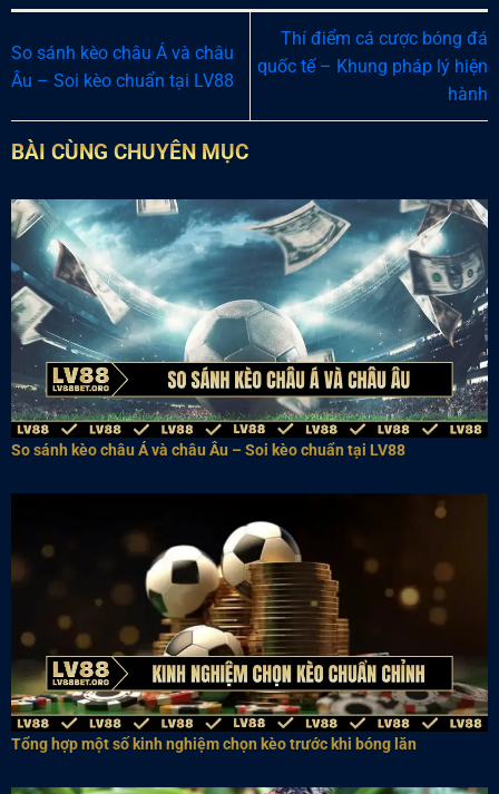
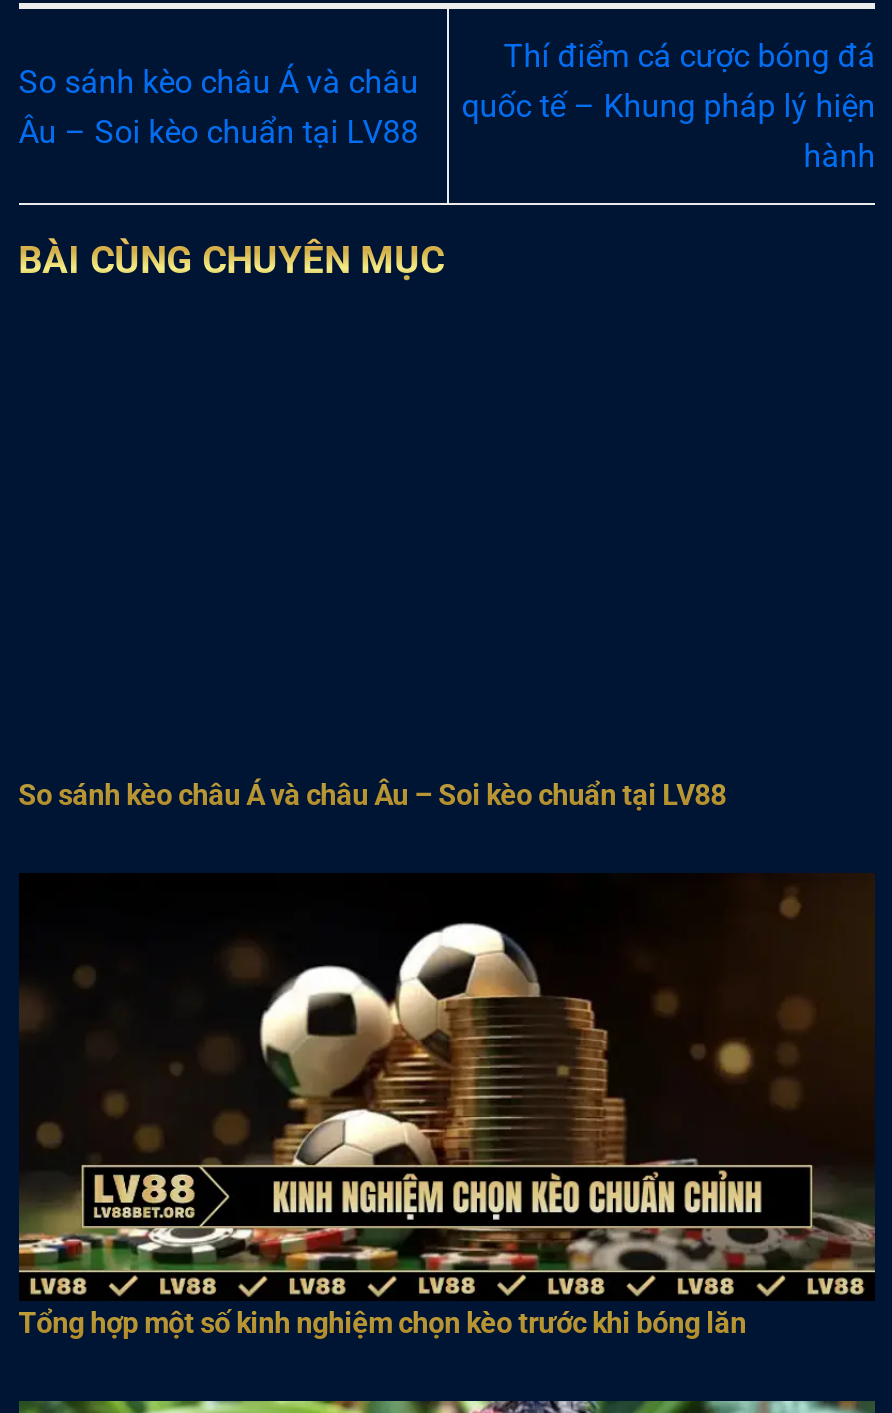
[10,198,489,438] [image] -> none

